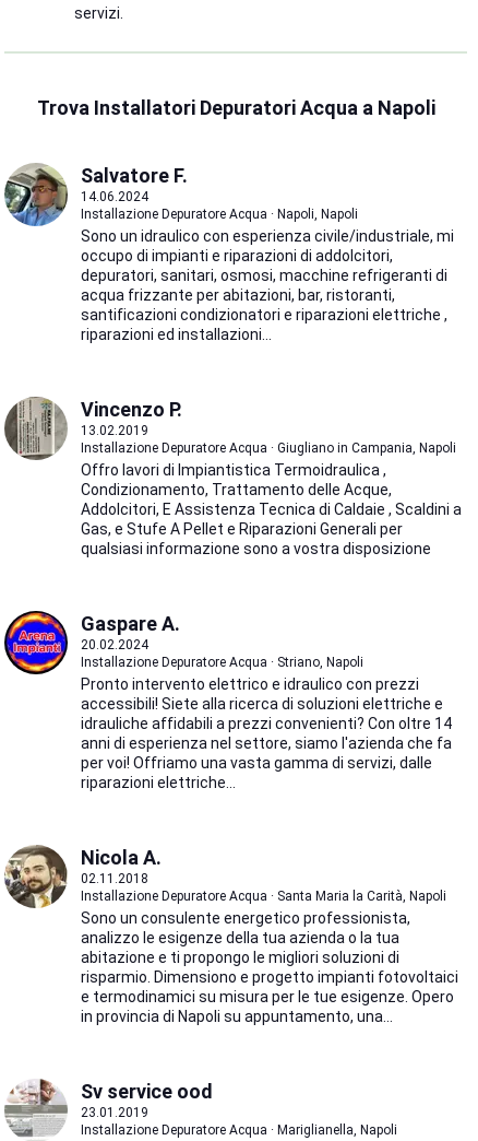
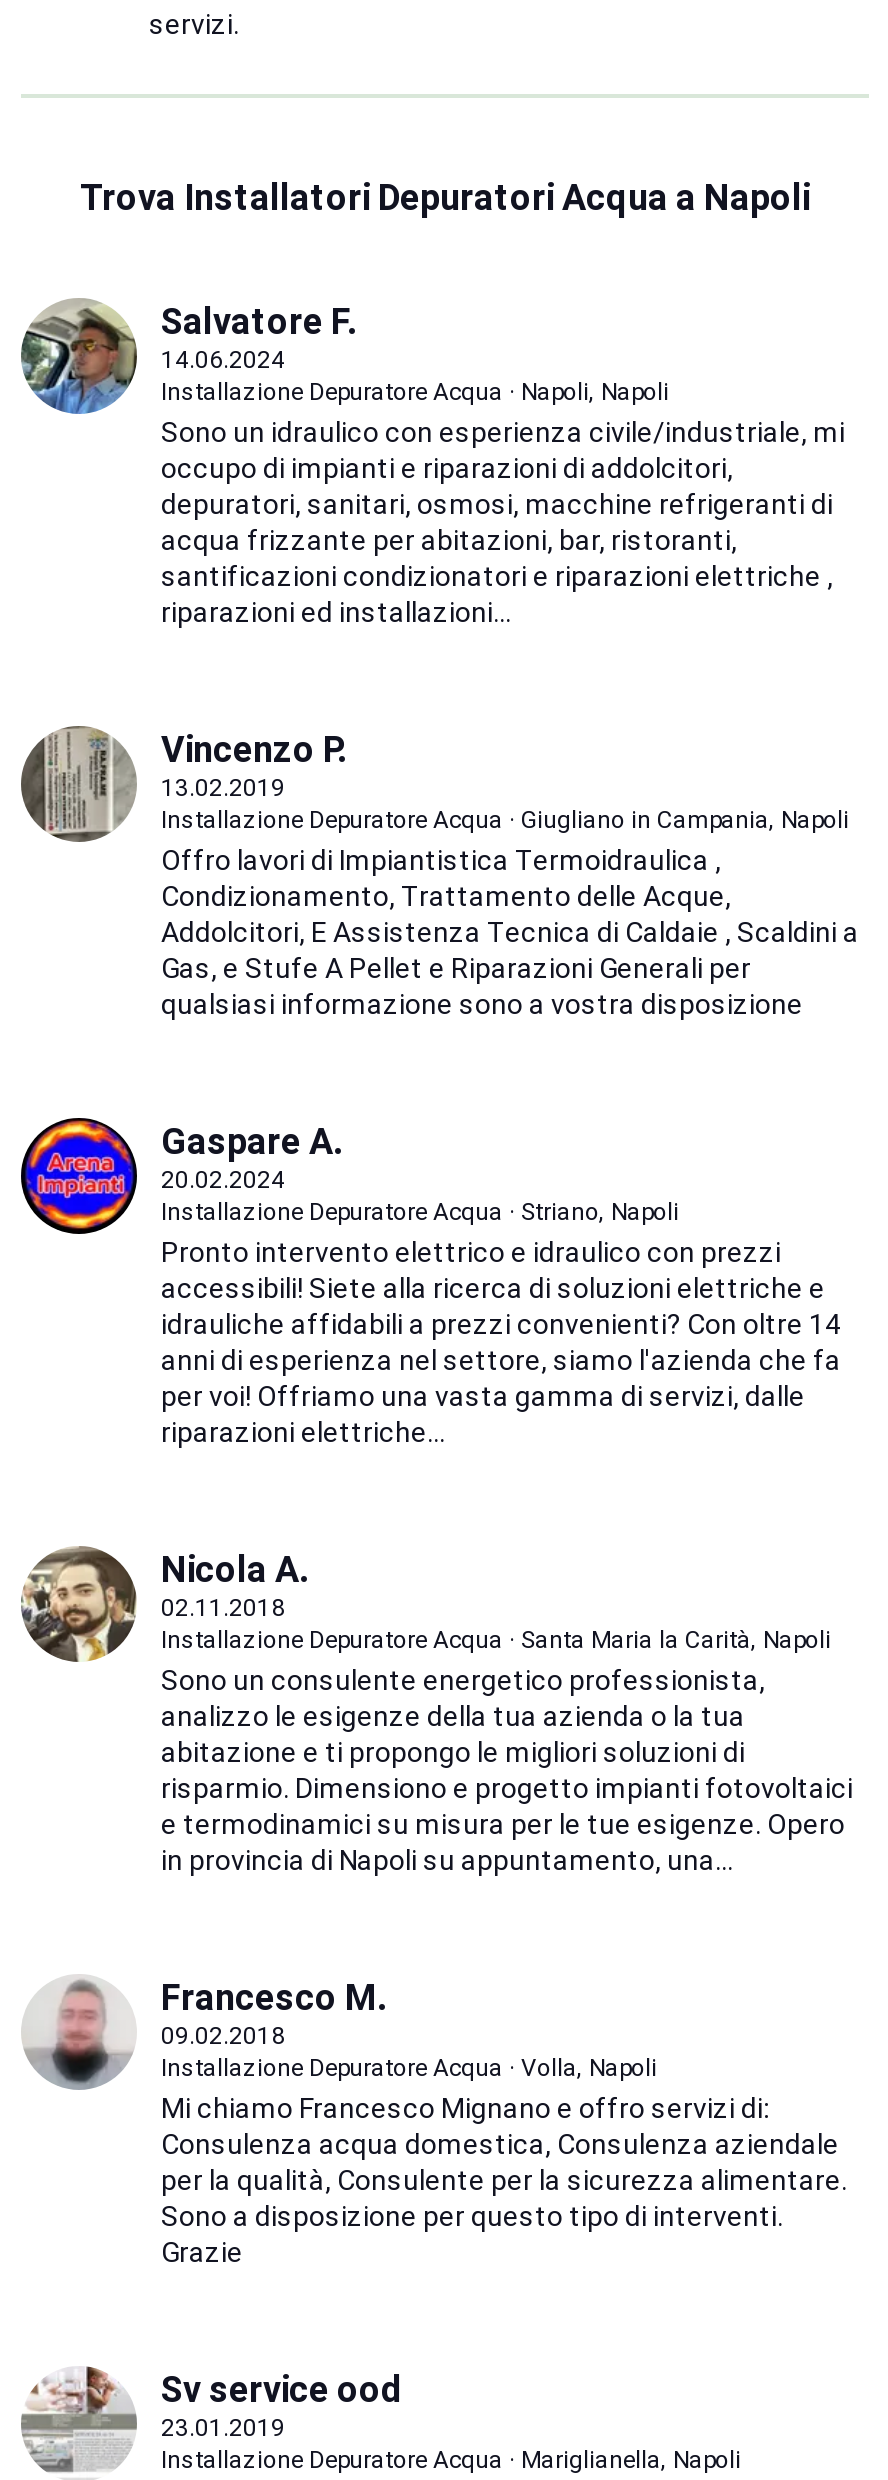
none -> [23,1976,847,2268] [image] | Francesco M. | 09.02.2018 | Installazione Depuratore Acqua · Volla, Napoli | Mi chiamo Francesco Mignano e offro servizi di: | Consulenza acqua domestica, Consulenza aziendale | per la qualità, Consulente per la sicurezza alimentare. | Sono a disposizione per questo tipo di interventi. | Grazie

